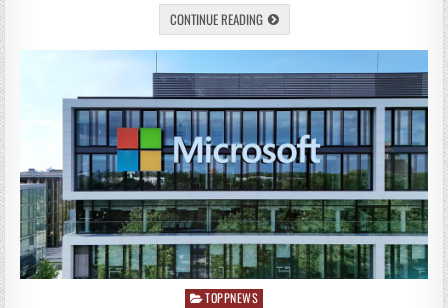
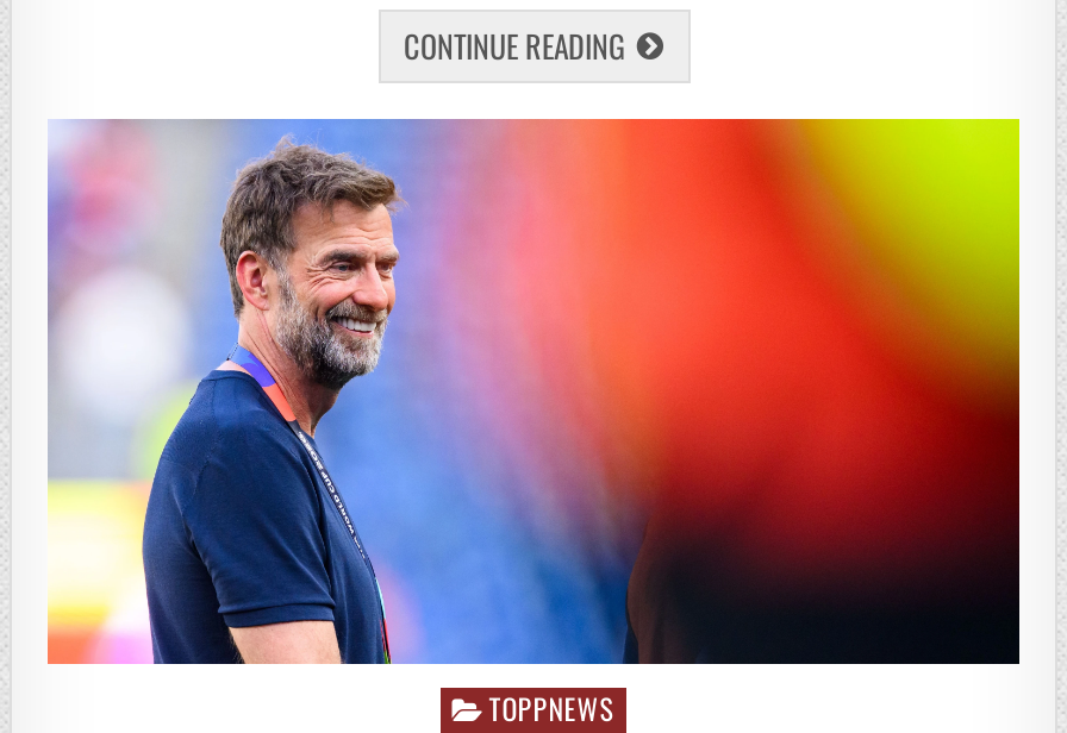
[19,49,429,280] [image] -> [45,117,1022,666] [image]

